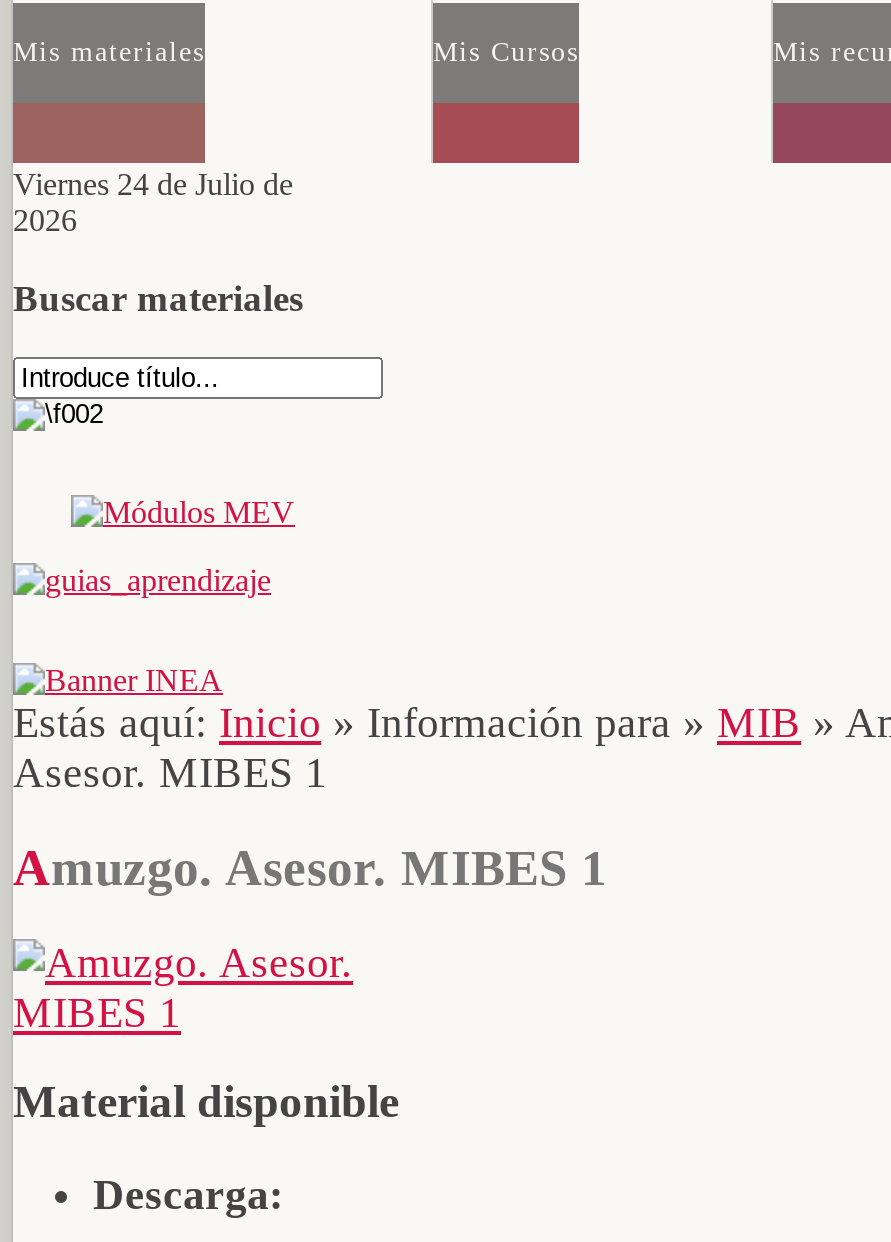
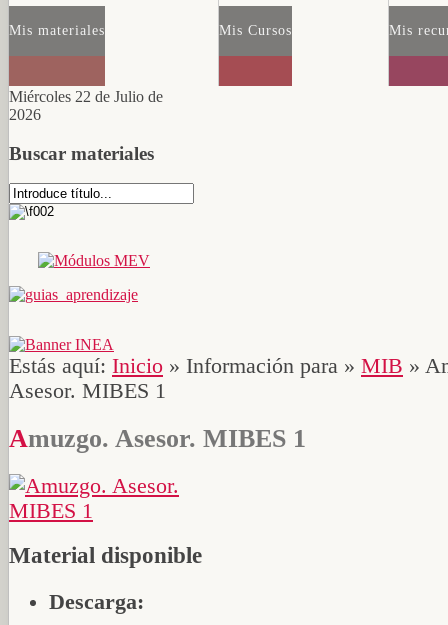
[13,167,293,201] Viernes 24 de Julio de -> [9,88,163,105] Miércoles 22 de Julio de

